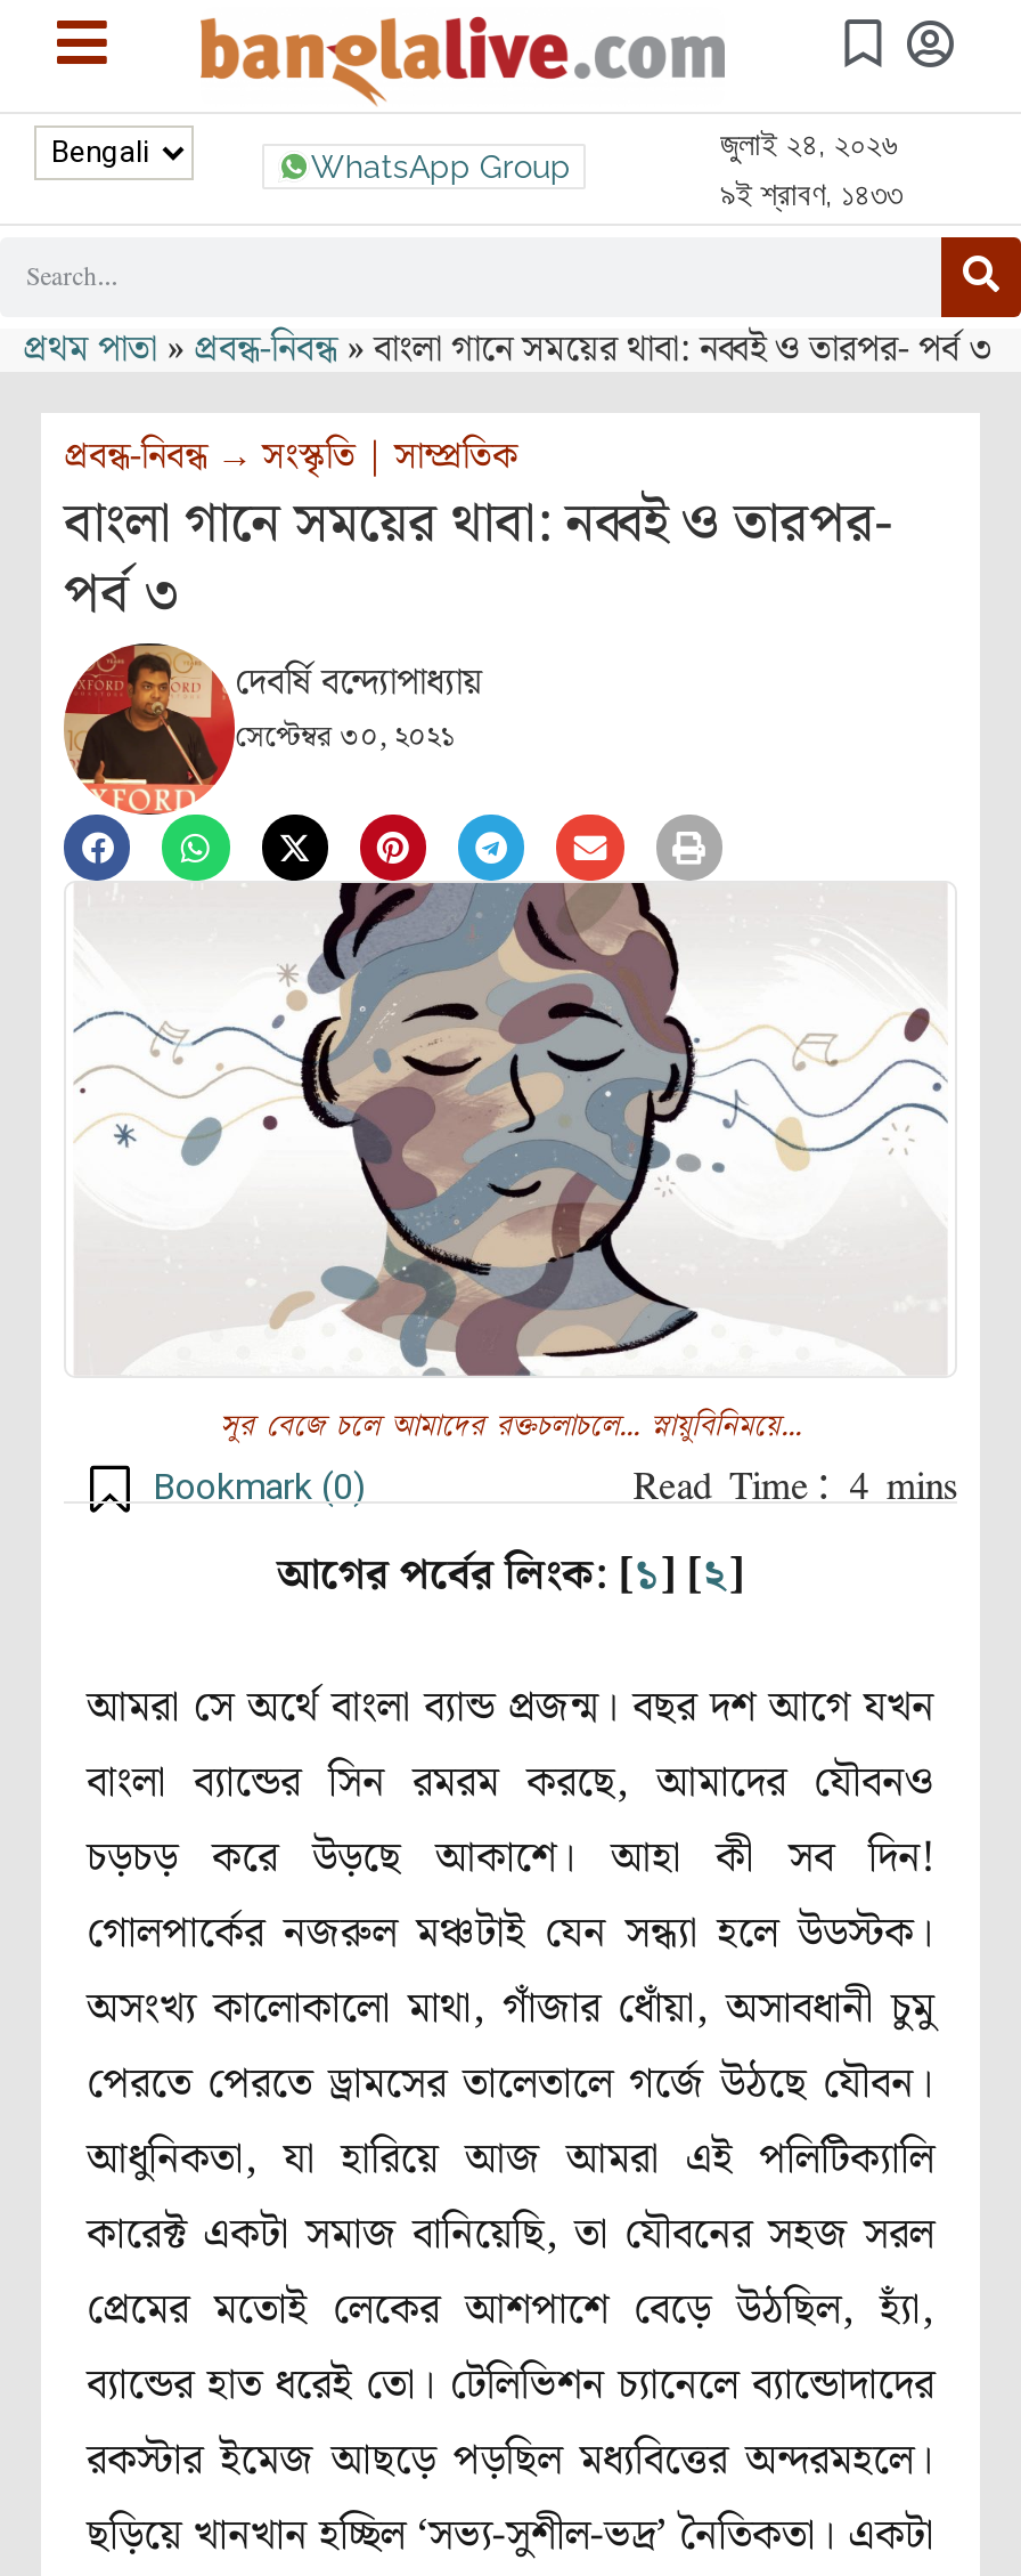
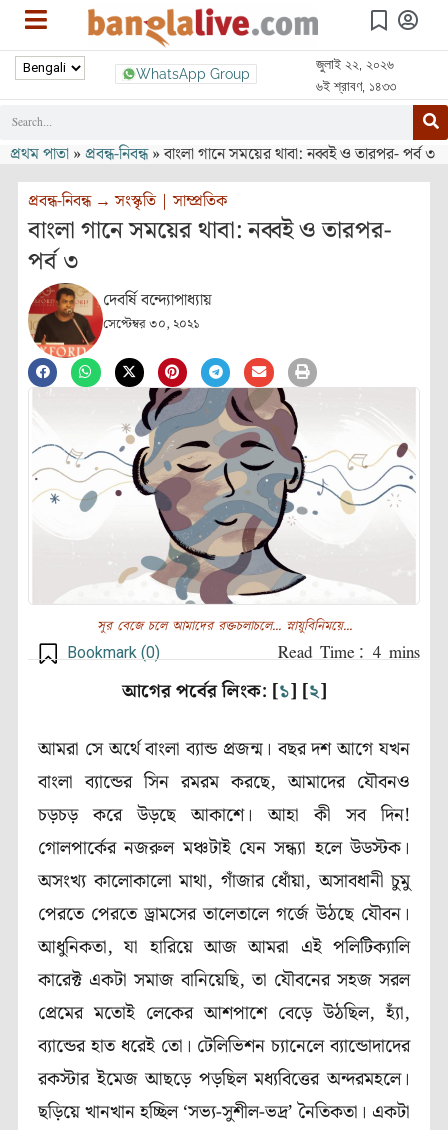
[720,125,898,162] জুলাই ২৪, ২০২৬ -> [316,56,394,72] জুলাই ২২, ২০২৬
[720,175,902,212] ৯ই শ্রাবণ, ১৪৩৩ -> [316,78,396,94] ৬ই শ্রাবণ, ১৪৩৩

